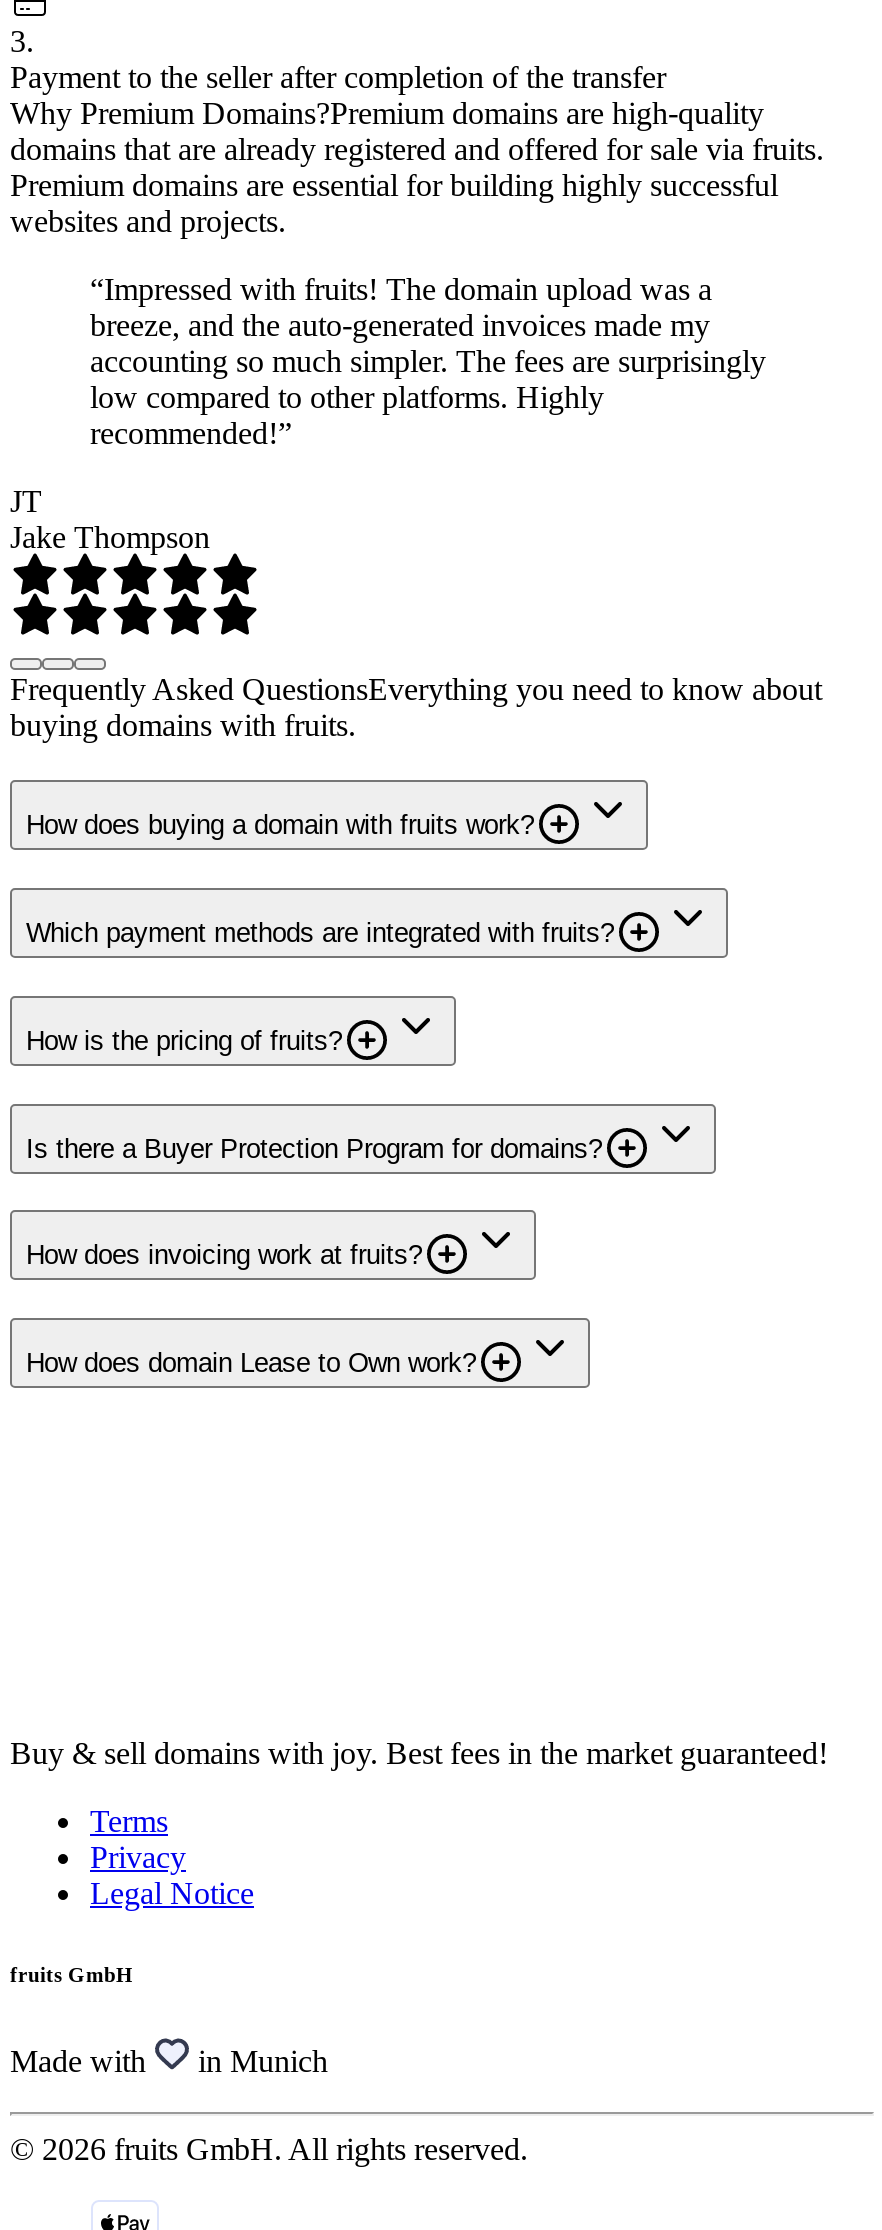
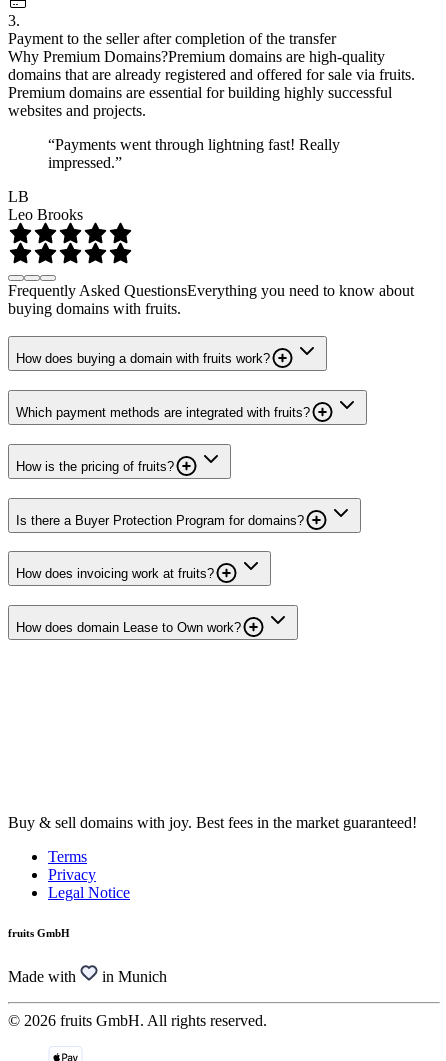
[90,271,766,449] “Impressed with fruits! The domain upload was a | breeze, and the auto-generated invoices made my | accounting so much simpler. The fees are surprisingly | low compared to other platforms. Highly | recommended!” -> [48,136,340,171] “Payments went through lightning fast! Really | impressed.”
[10,483,210,553] JT | Jake Thompson -> [8,188,83,223] LB | Leo Brooks

